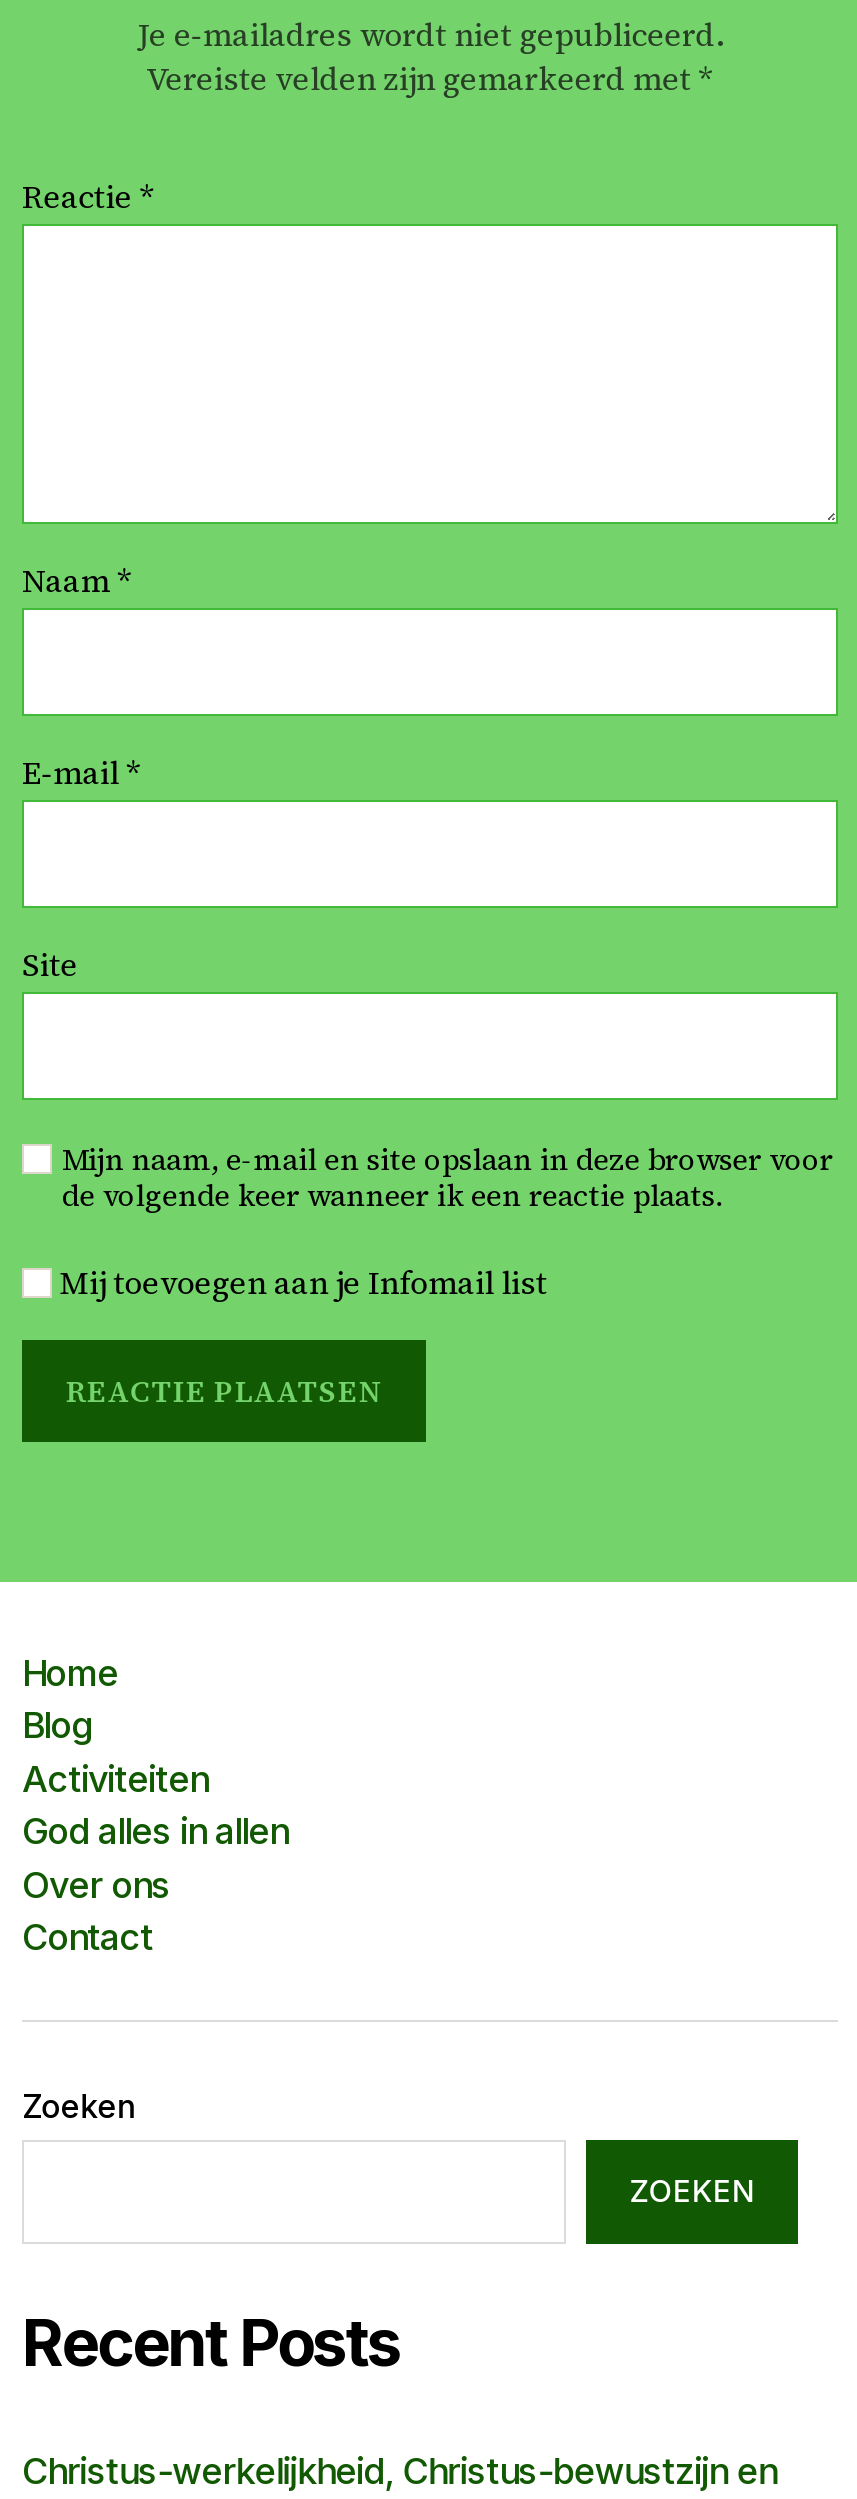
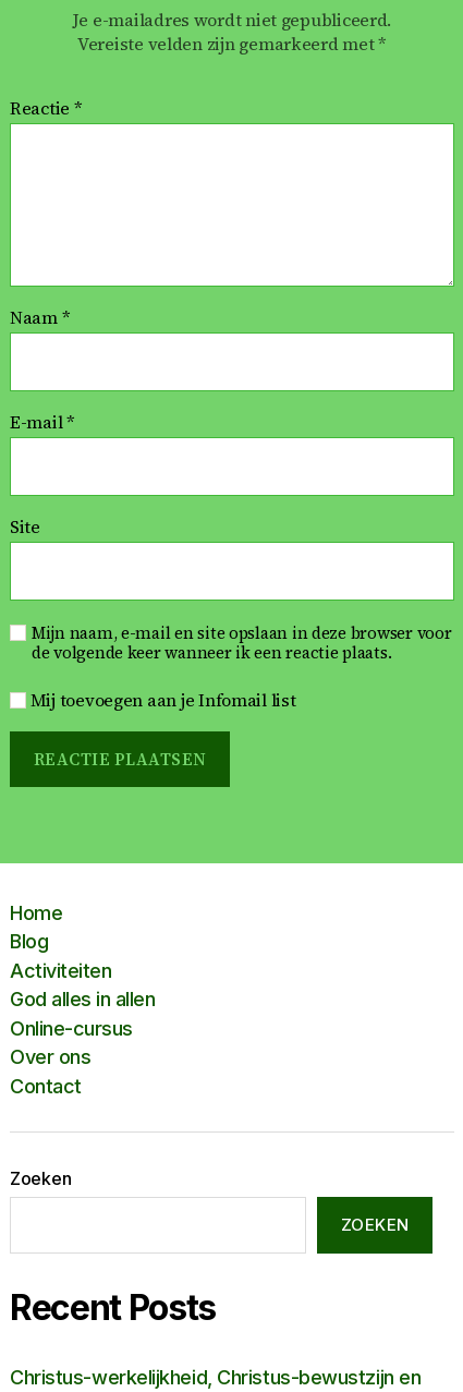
none -> [10,1017,132,1040] Online-cursus

